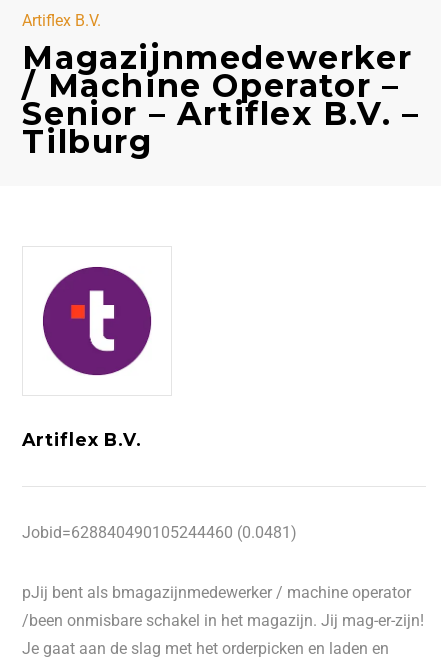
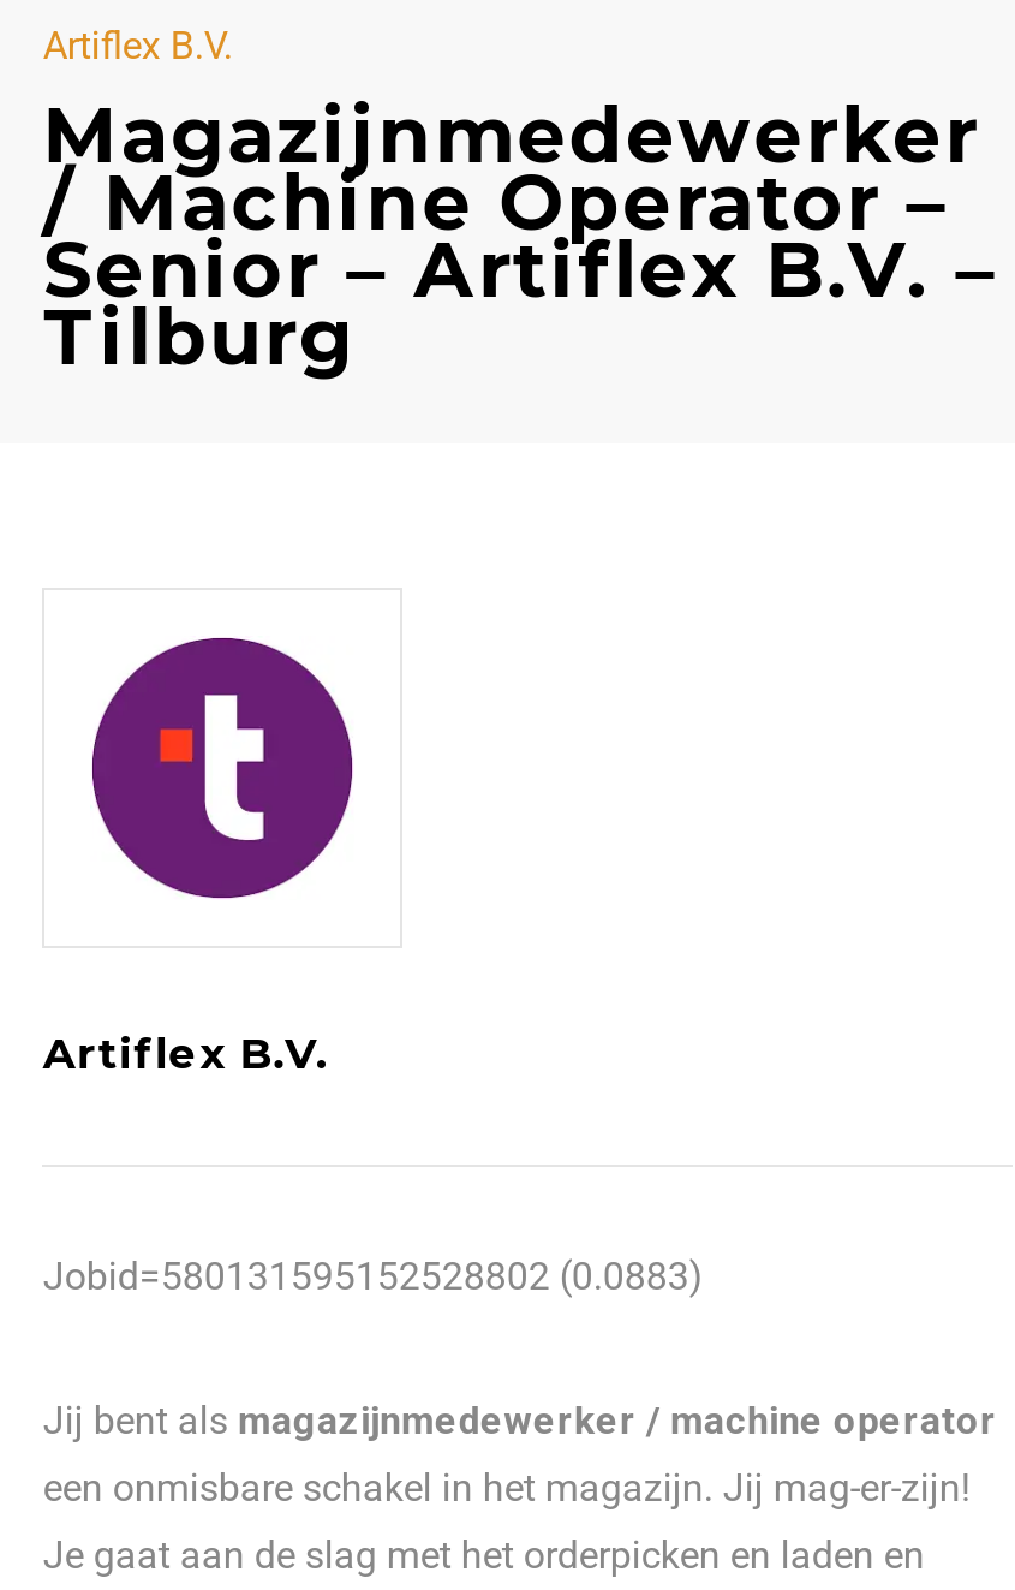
[22,523,297,542] Jobid=628840490105244460 (0.0481) -> [43,1253,704,1299] Jobid=580131595152528802 (0.0883)
[22,583,411,602] pJij bent als bmagazijnmedewerker / machine operator -> [43,1398,997,1443] Jij bent als magazijnmedewerker / machine operator
[22,611,424,630] /been onmisbare schakel in het magazijn. Jij mag-er-zijn! -> [43,1465,970,1511] een onmisbare schakel in het magazijn. Jij mag-er-zijn!

